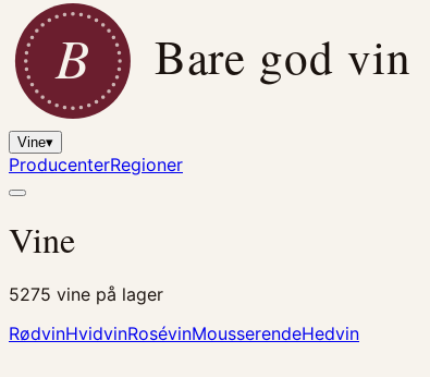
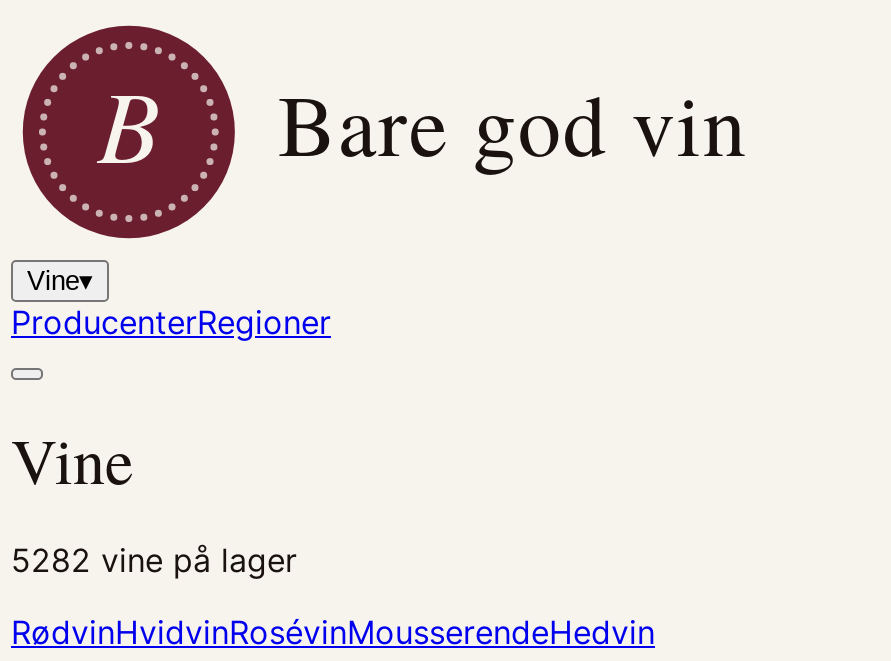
[9,283,163,305] 5275 vine på lager -> [11,539,297,579] 5282 vine på lager

